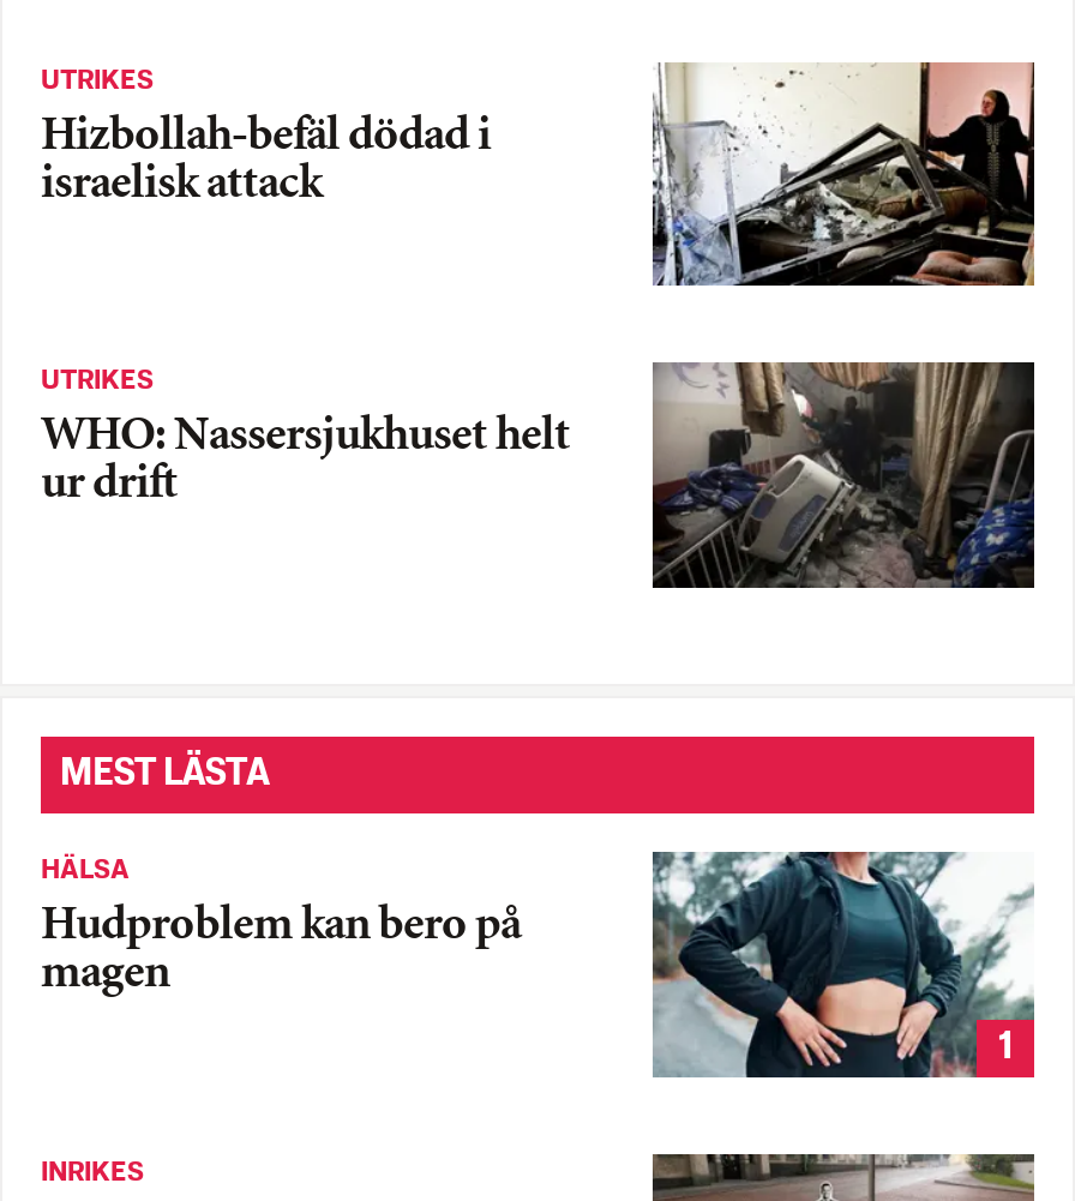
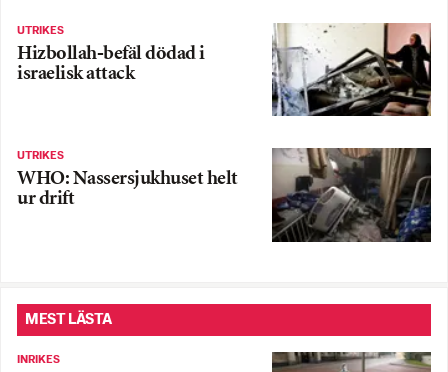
[41,852,1034,1116] [image] | HÄLSA | Hudproblem kan bero på | magen | 1 -> none

